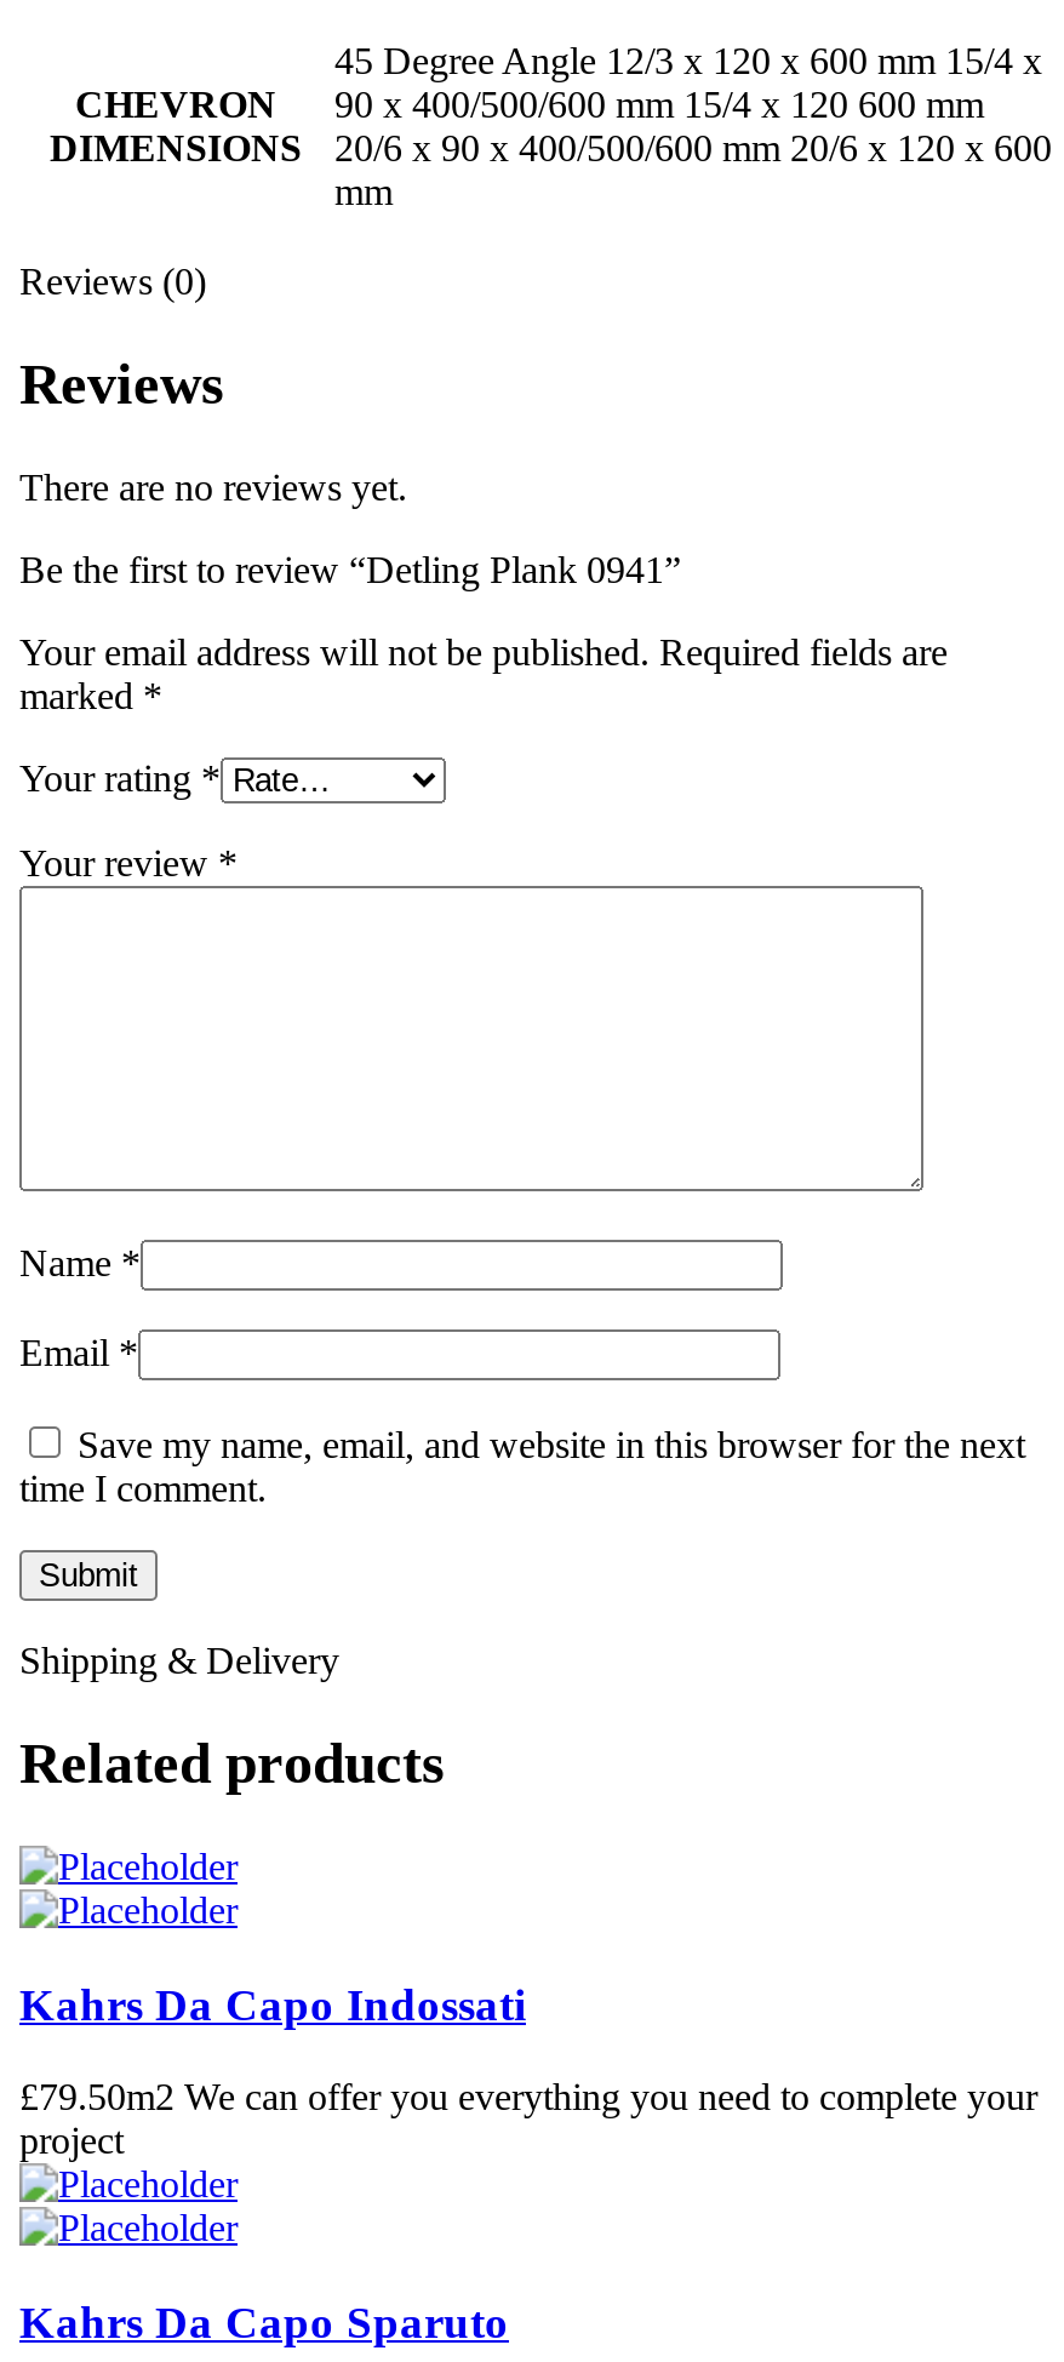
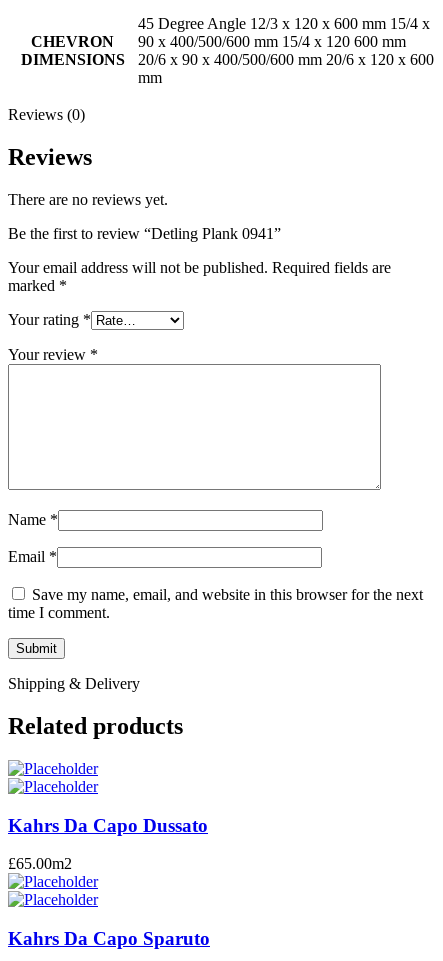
[19,1979,526,2029] Kahrs Da Capo Indossati -> [8,815,208,836] Kahrs Da Capo Dussato
[19,2077,1037,2162] £79.50m2 We can offer you everything you need to complete your | project -> [8,855,72,872] £65.00m2

